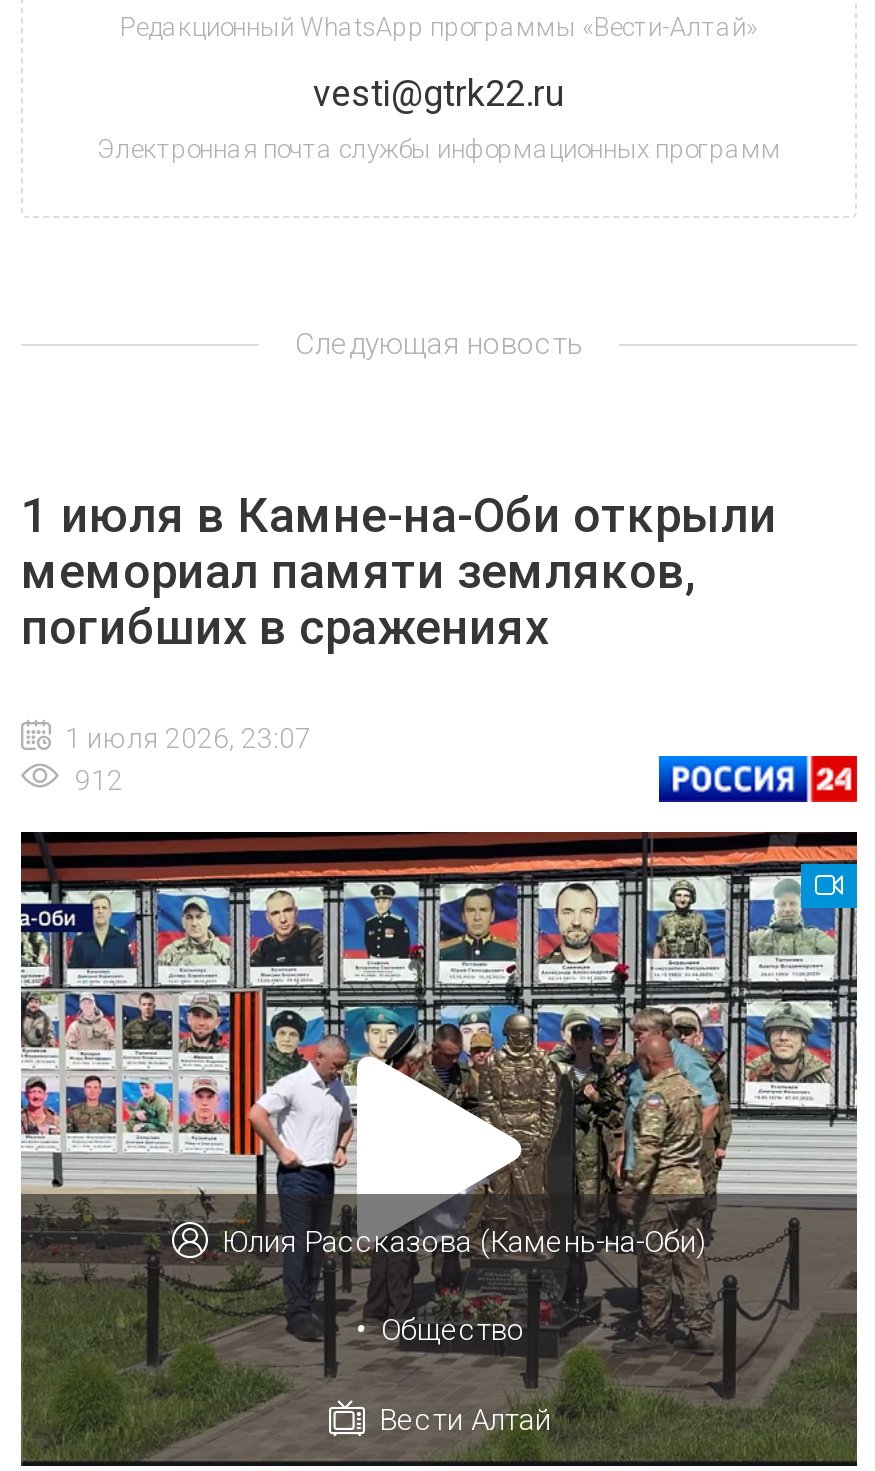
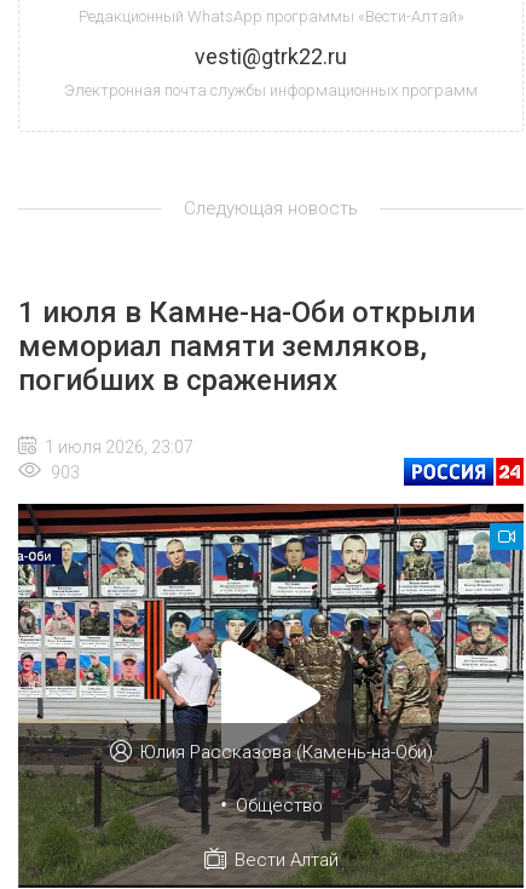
[69,764,123,796] 912 -> [47,463,80,482] 903

